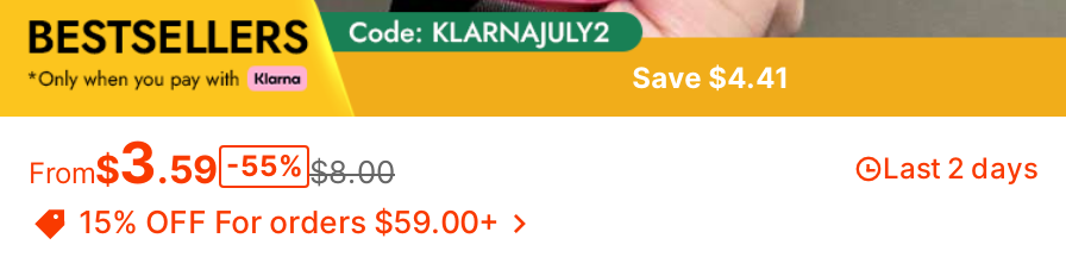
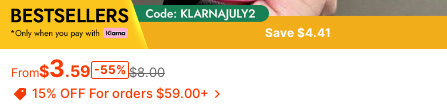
[883,150,1037,186] Last 2 days -> none

